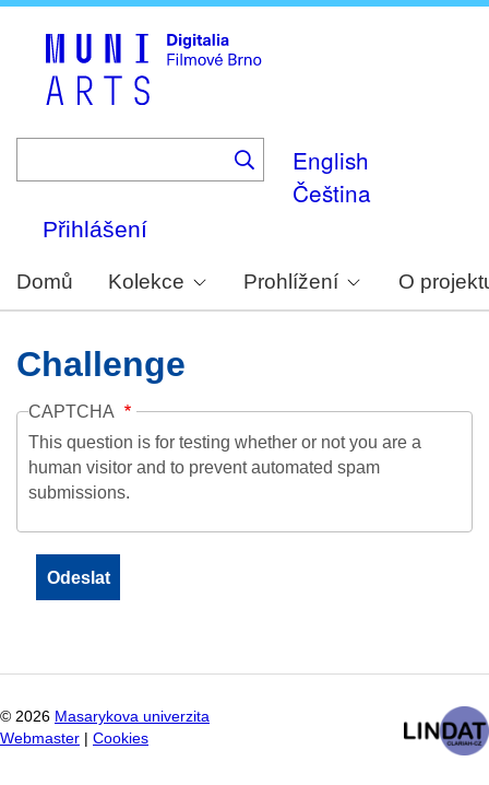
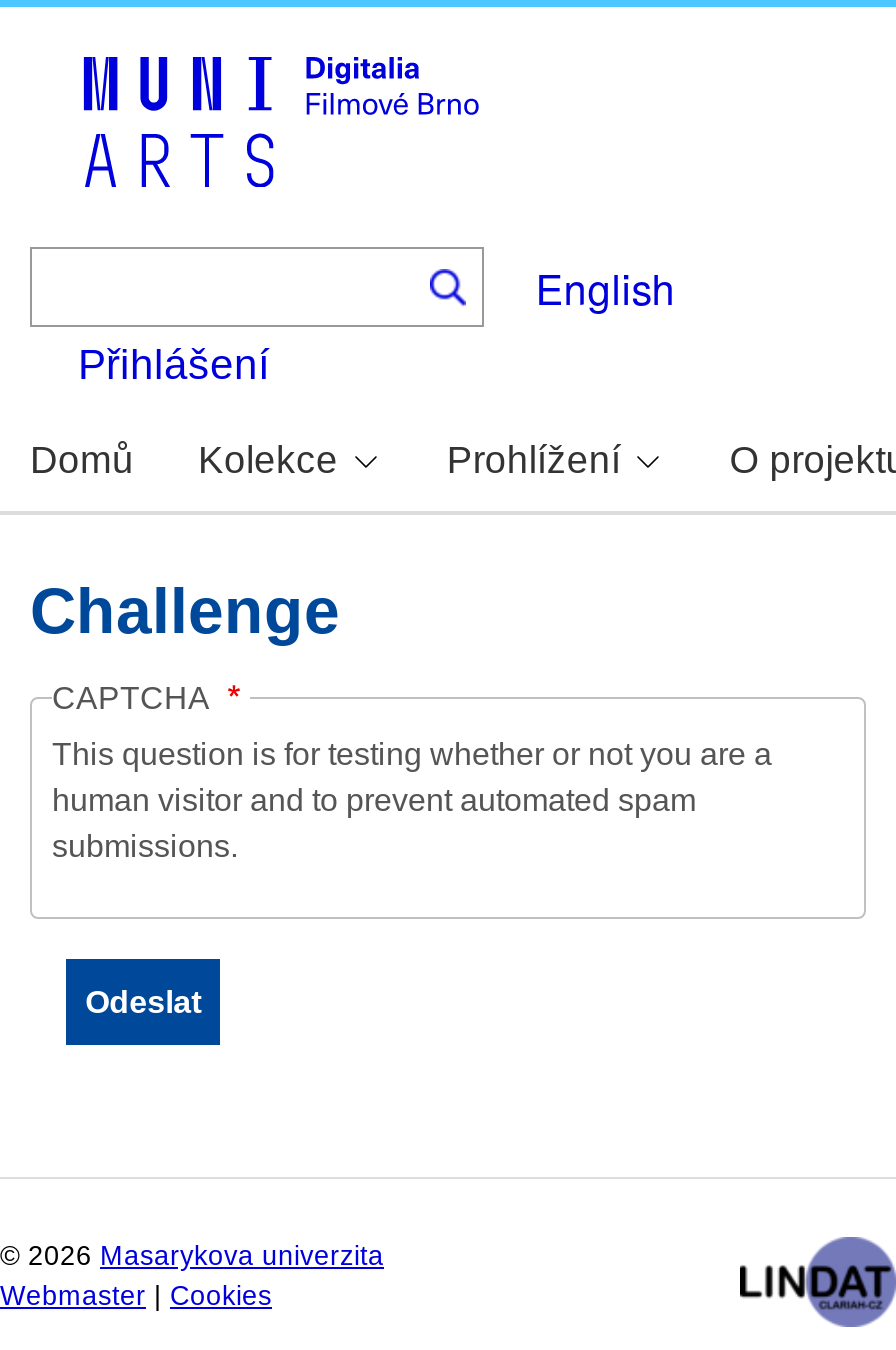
[292,176,371,209] Čeština -> none

